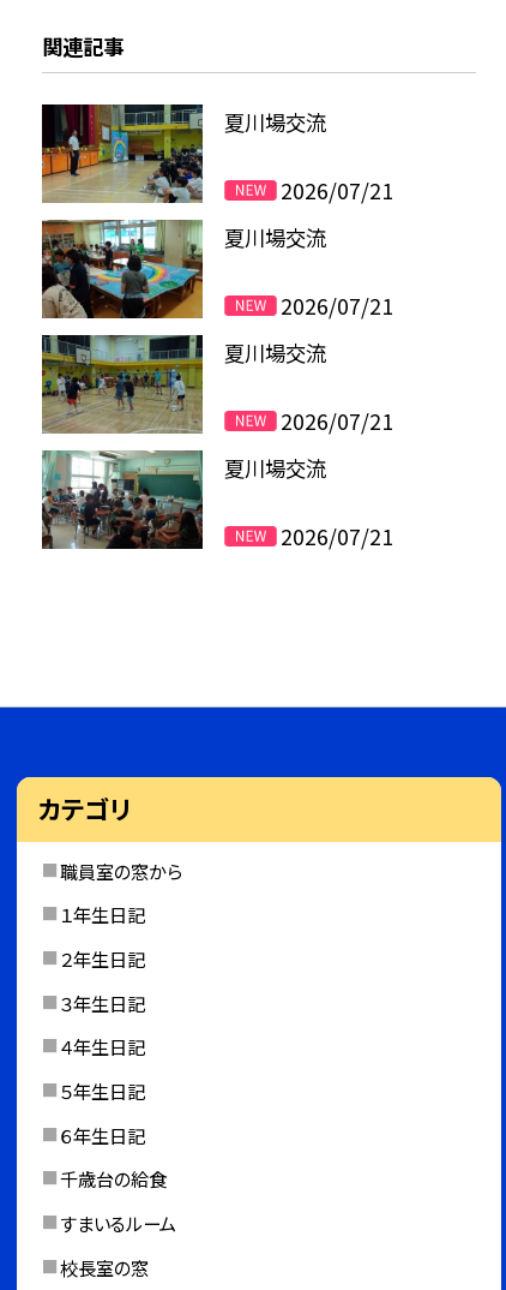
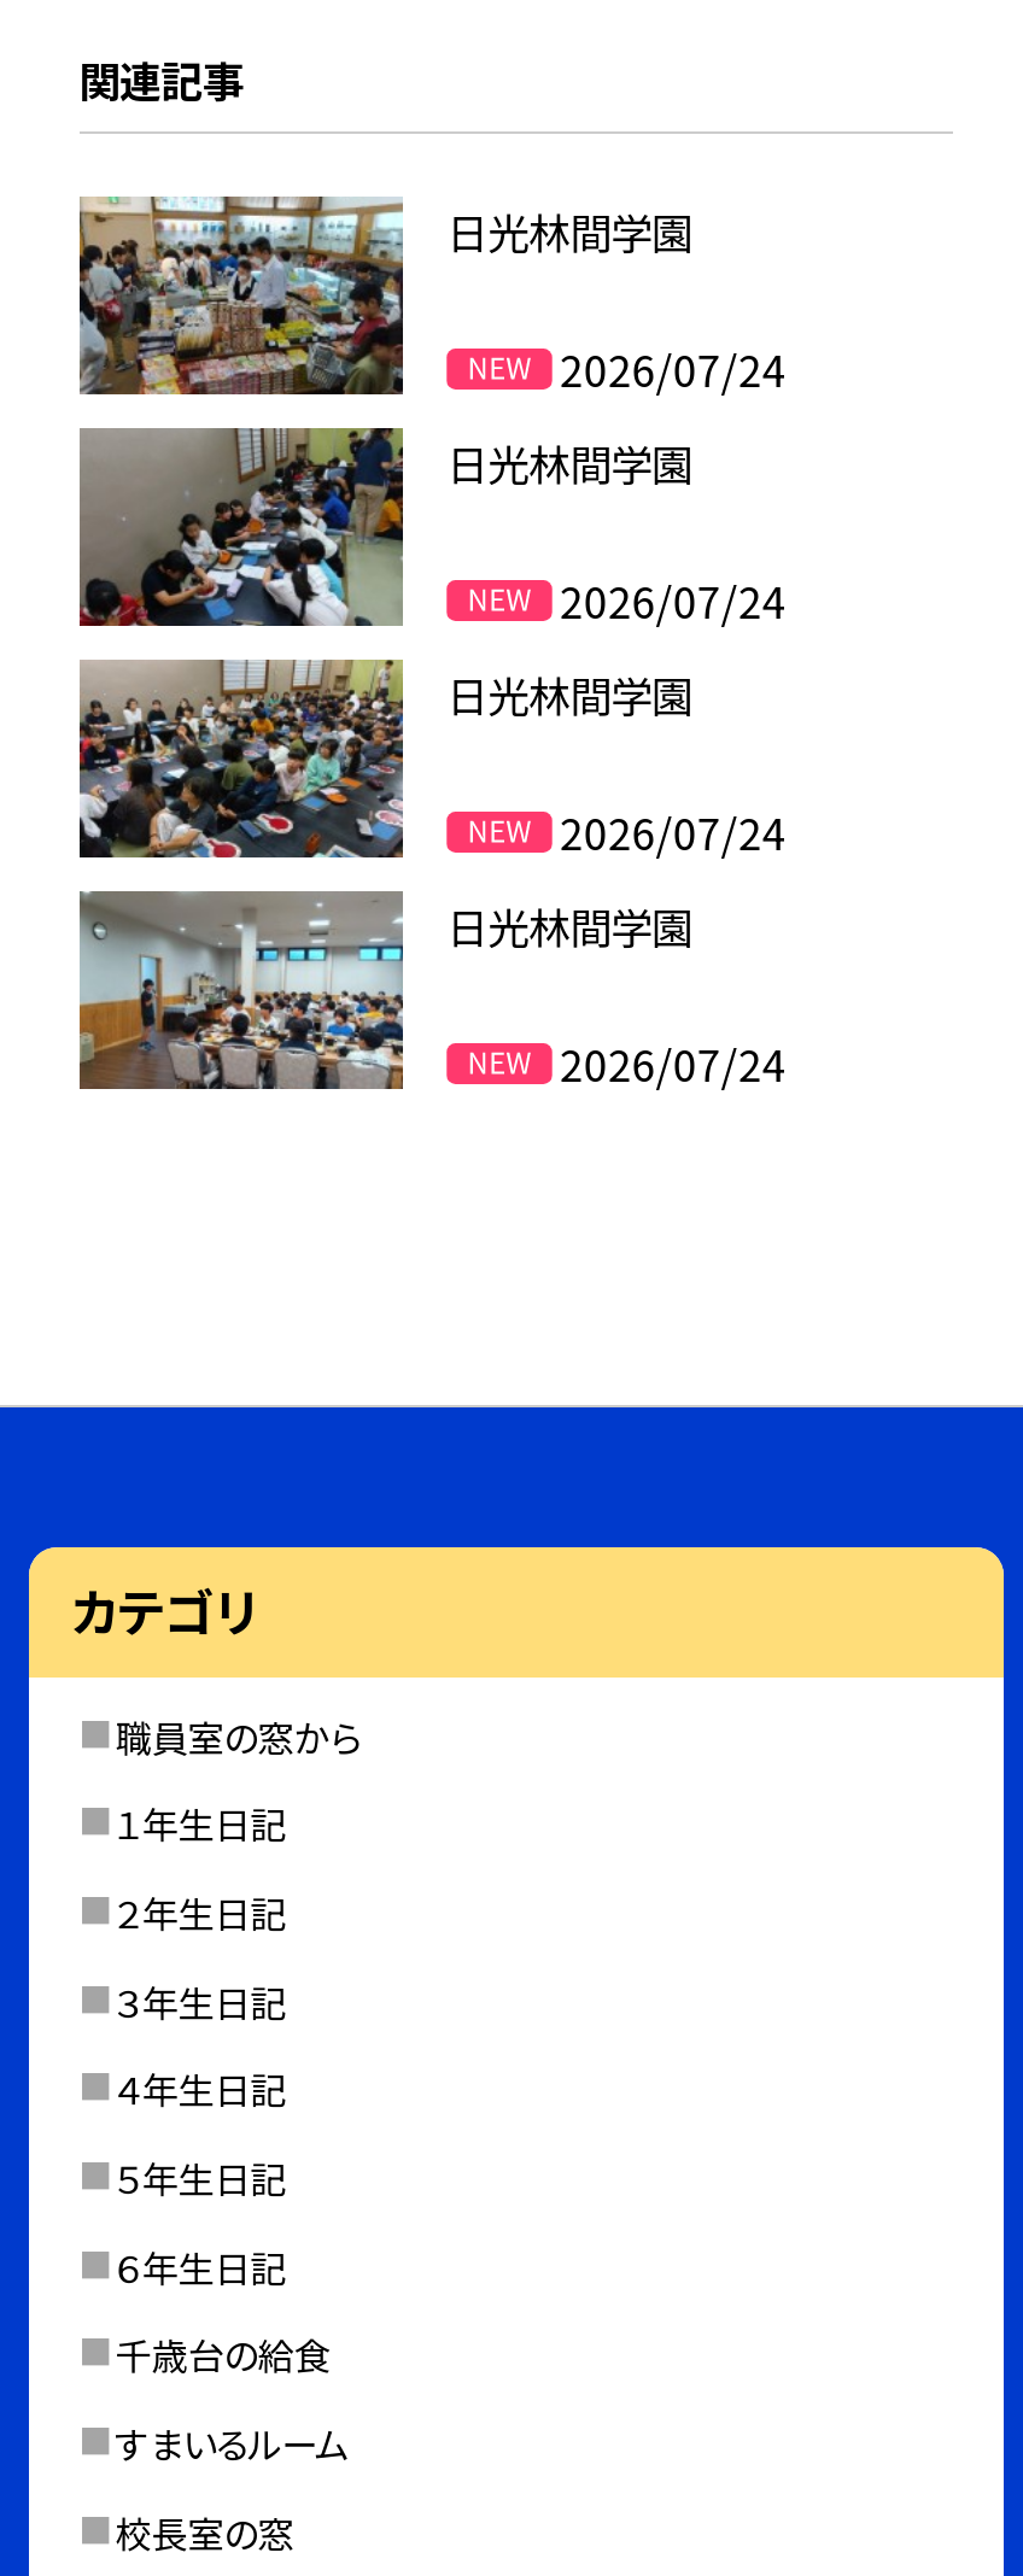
[41,103,326,204] [image] | 夏川場交流 -> [77,194,693,397] [image] | 日光林間学園
[280,175,393,205] 2026/07/21 -> [559,338,786,398] 2026/07/24
[41,219,326,319] [image] | 夏川場交流 -> [77,426,693,628] [image] | 日光林間学園
[280,290,393,320] 2026/07/21 -> [559,569,786,630] 2026/07/24
[41,334,326,435] [image] | 夏川場交流 -> [77,657,693,860] [image] | 日光林間学園
[280,405,393,436] 2026/07/21 -> [559,801,786,861] 2026/07/24
[41,450,326,550] [image] | 夏川場交流 -> [77,891,693,1091] [image] | 日光林間学園
[280,521,393,551] 2026/07/21 -> [559,1033,786,1093] 2026/07/24

